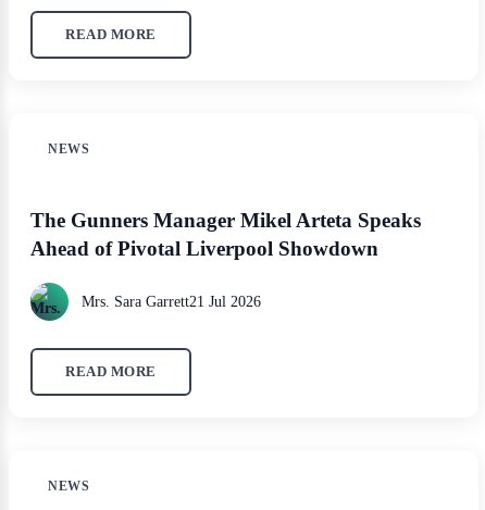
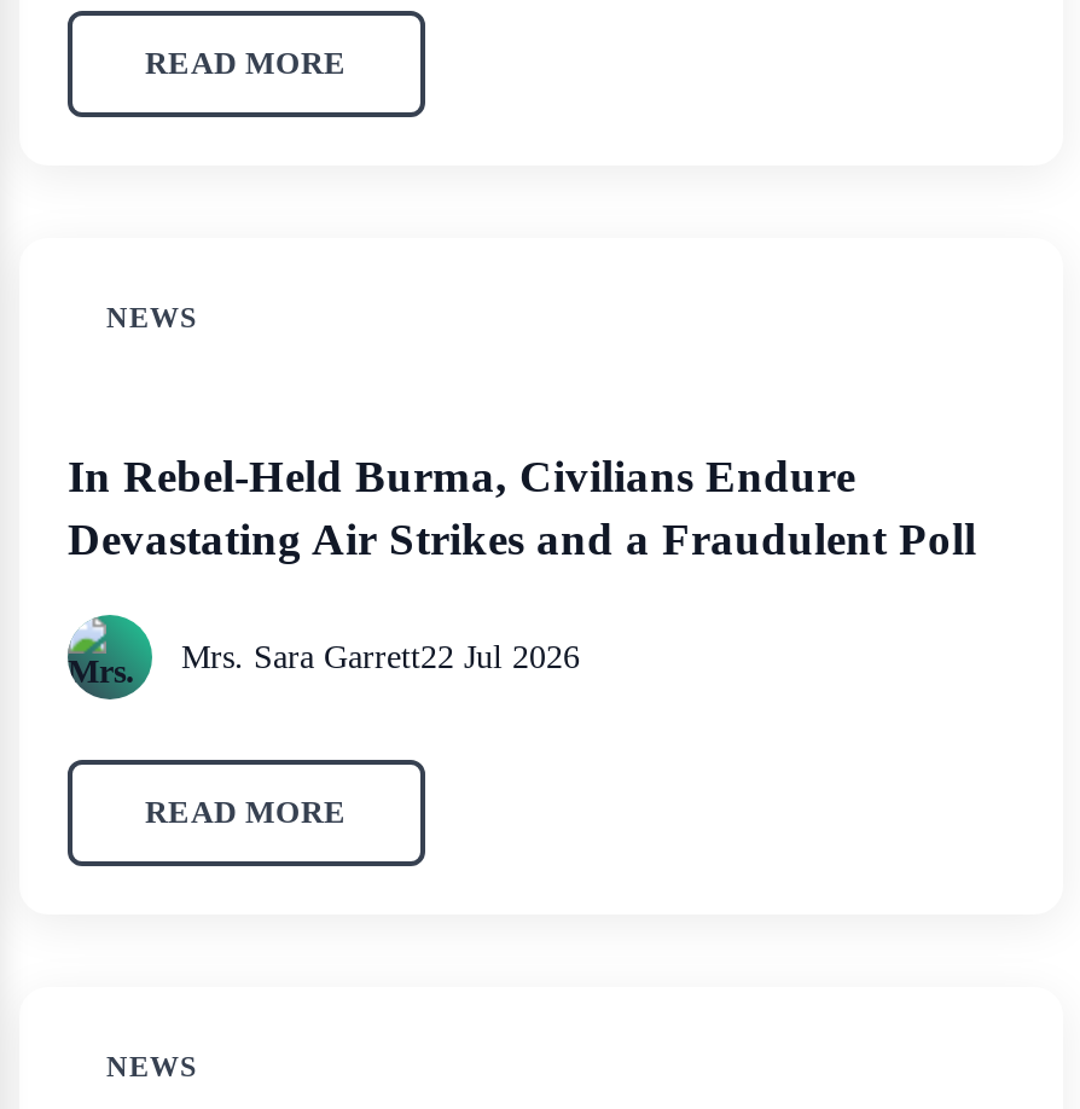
[30,208,421,259] The Gunners Manager Mikel Arteta Speaks | Ahead of Pivotal Liverpool Showdown -> [68,450,976,563] In Rebel-Held Burma, Civilians Endure | Devastating Air Strikes and a Fraudulent Poll
[82,293,261,310] Mrs. Sara Garrett21 Jul 2026 -> [181,639,580,675] Mrs. Sara Garrett22 Jul 2026

